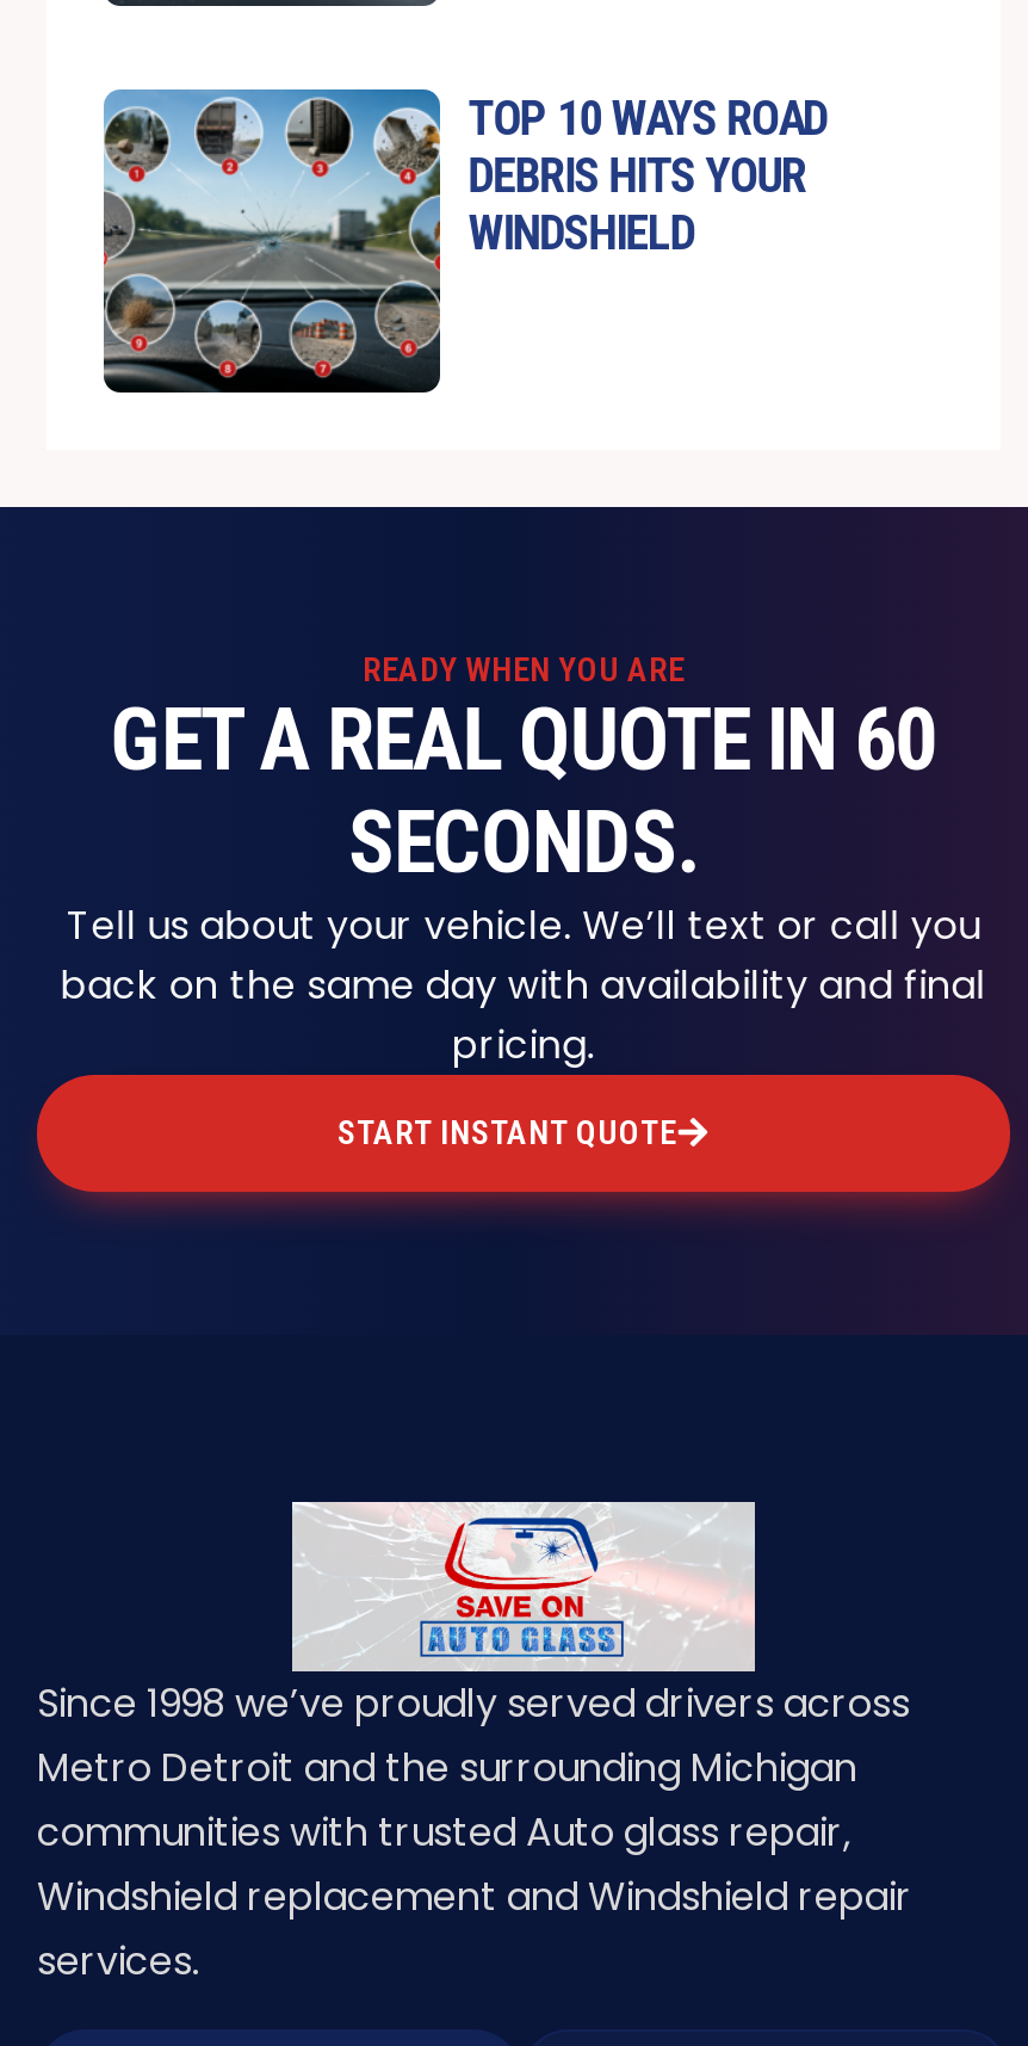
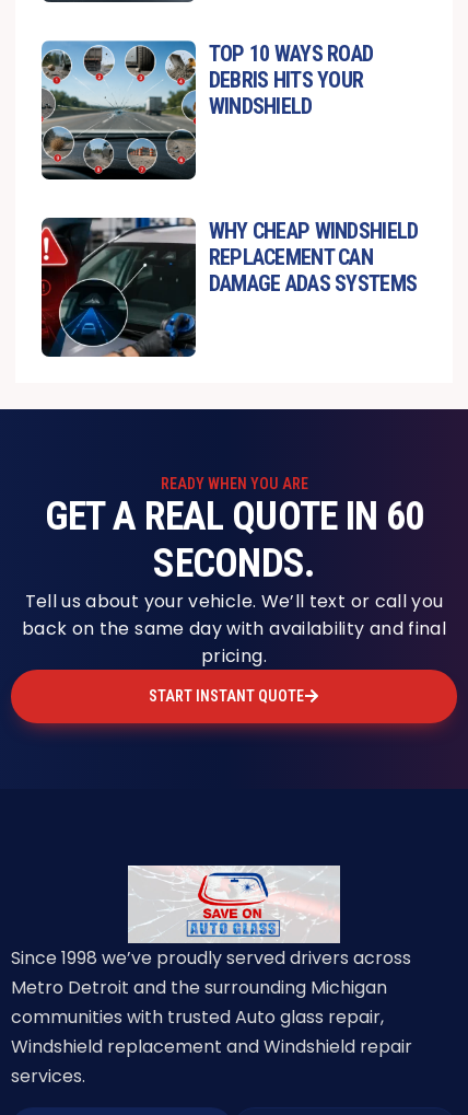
none -> [40,217,418,358] [image] | WHY CHEAP WINDSHIELD | REPLACEMENT CAN | DAMAGE ADAS SYSTEMS

